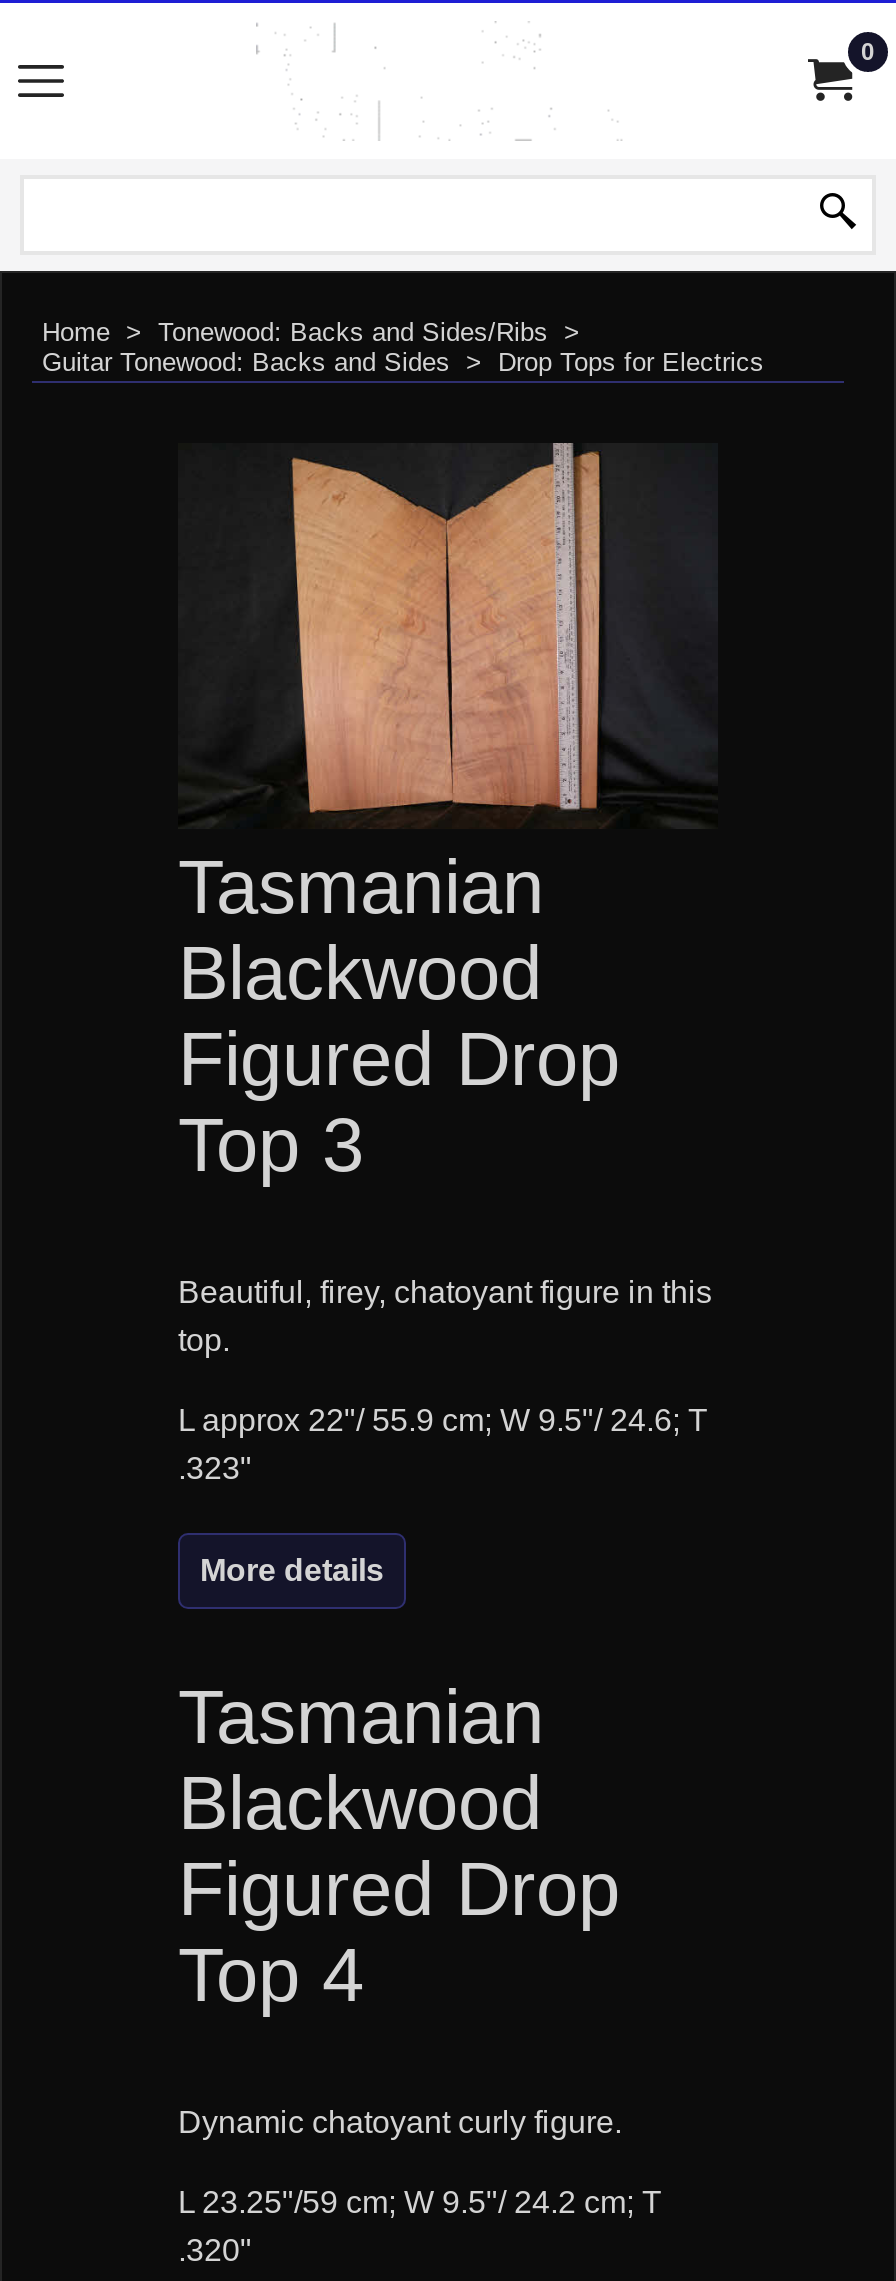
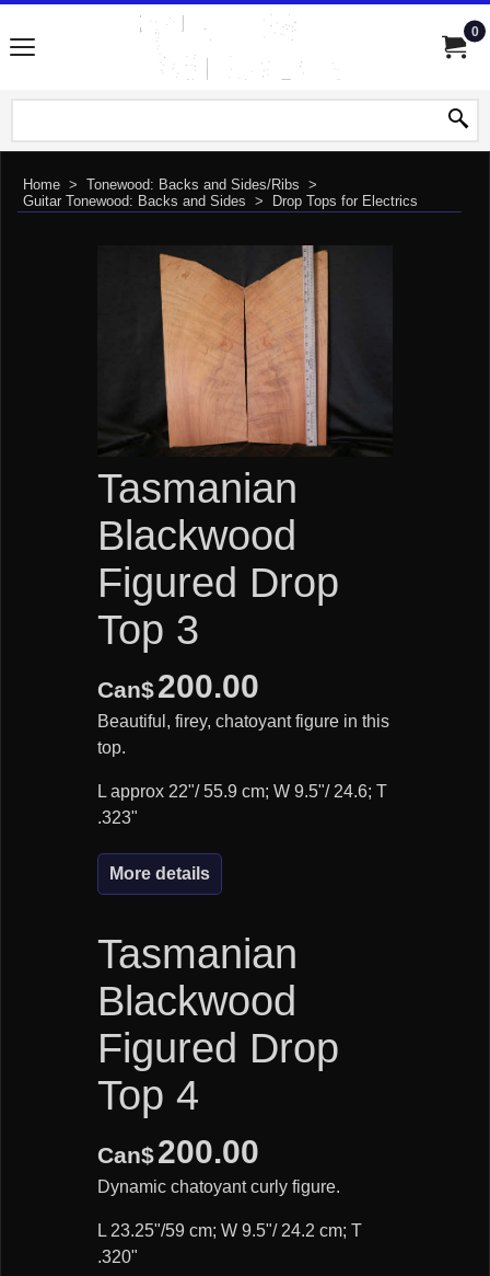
none -> [97,668,259,705] Can$ 200.00
none -> [97,1134,259,1170] Can$ 200.00

